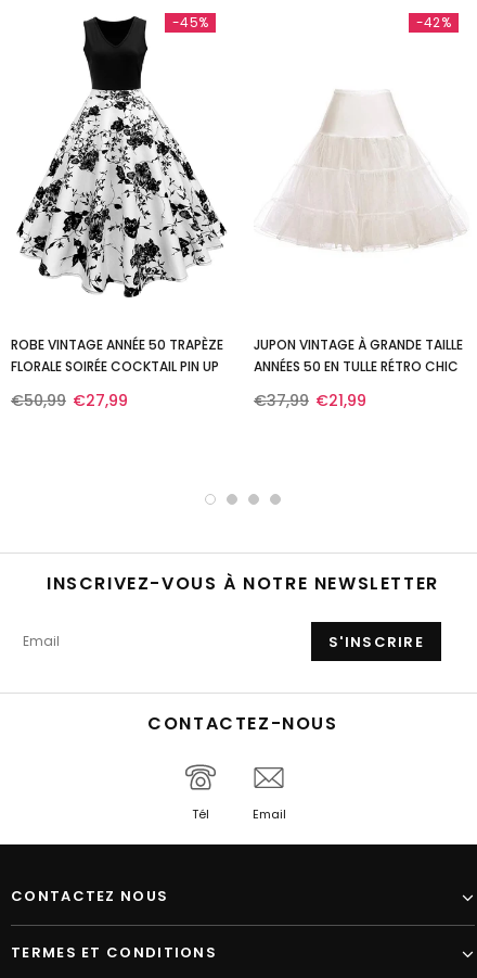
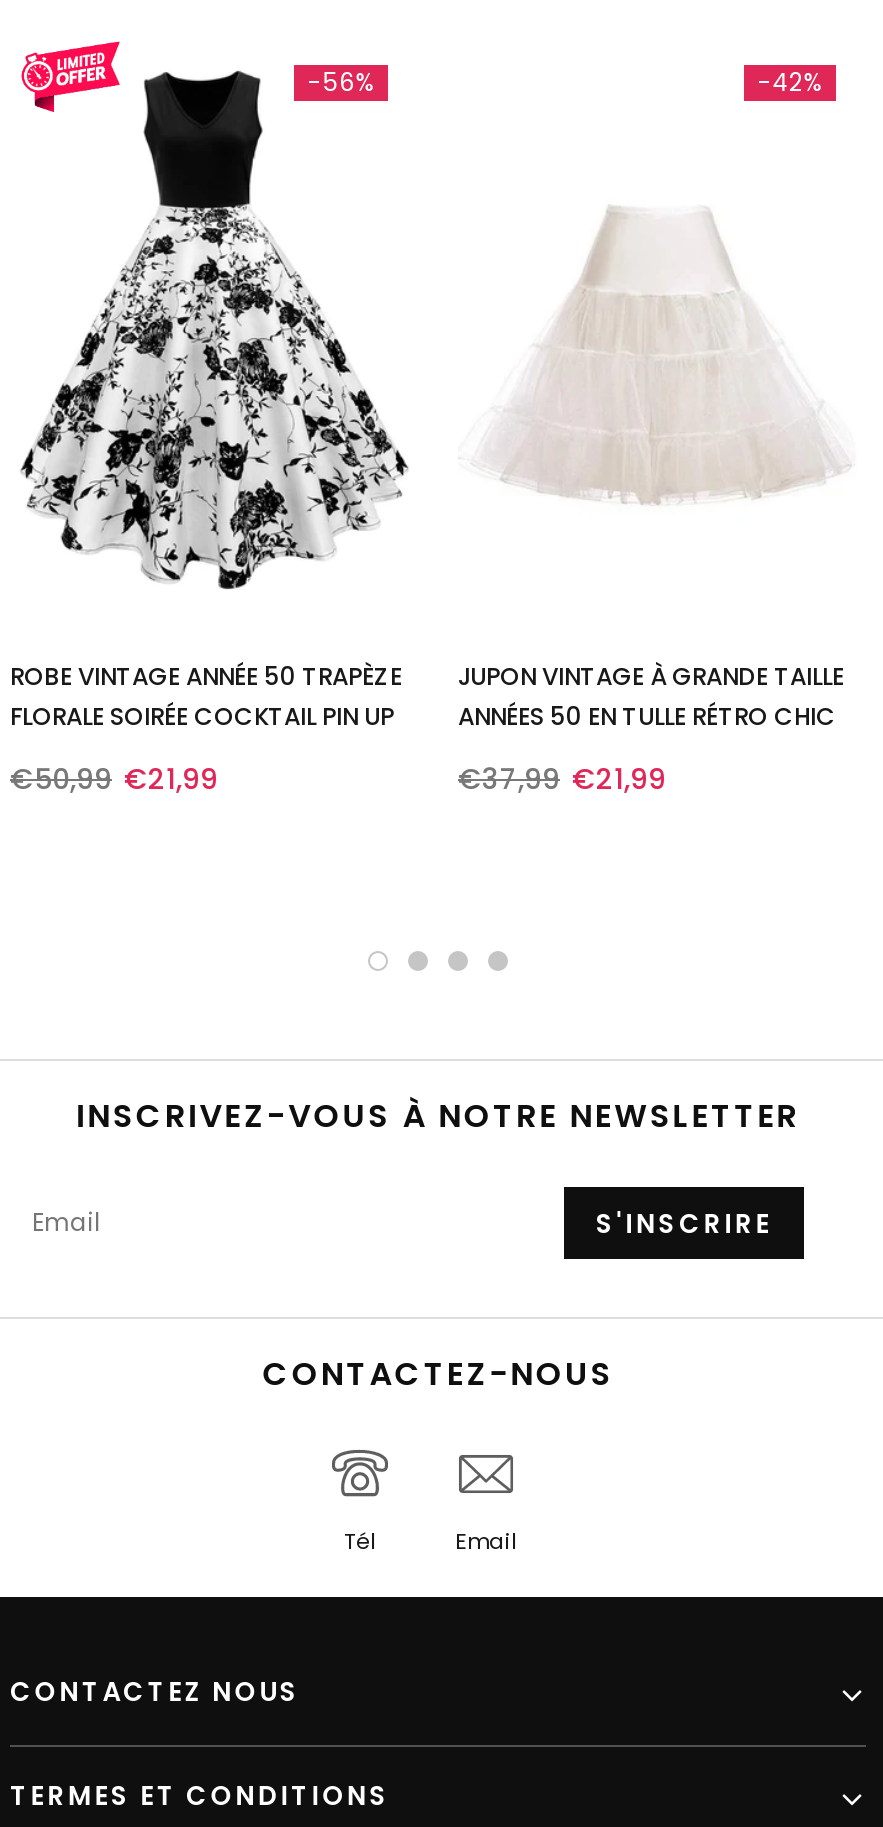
none -> [20,39,122,113] [image]
[172,13,208,32] -45% -> [308,65,374,99] -56%
[11,390,128,412] €50,99 €27,99 -> [10,760,218,800] €50,99 €21,99

